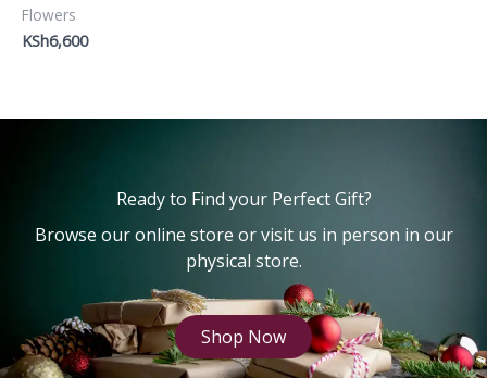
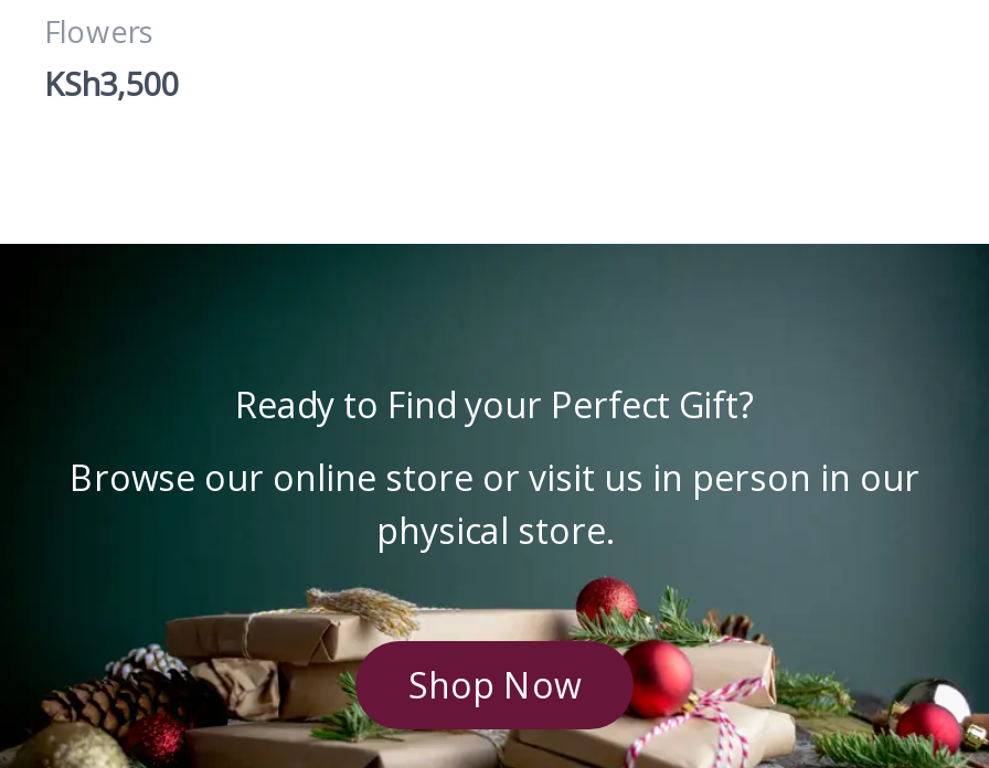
[22,30,88,51] KSh6,600 -> [44,62,179,104] KSh3,500

